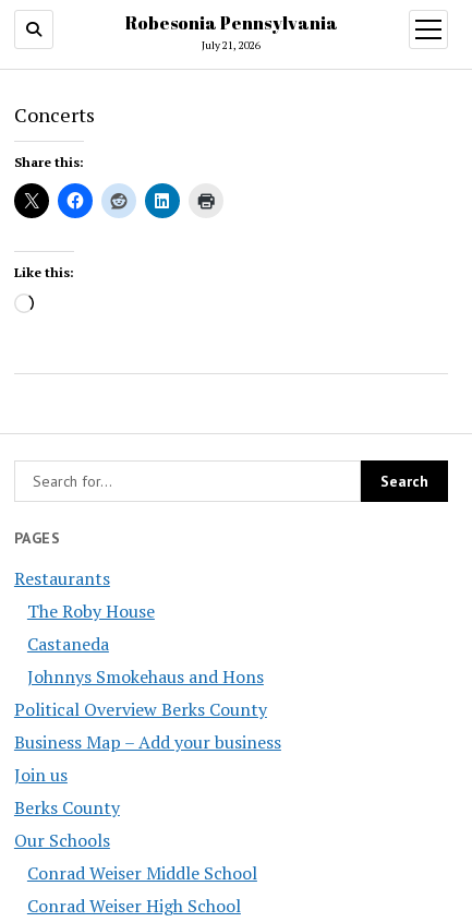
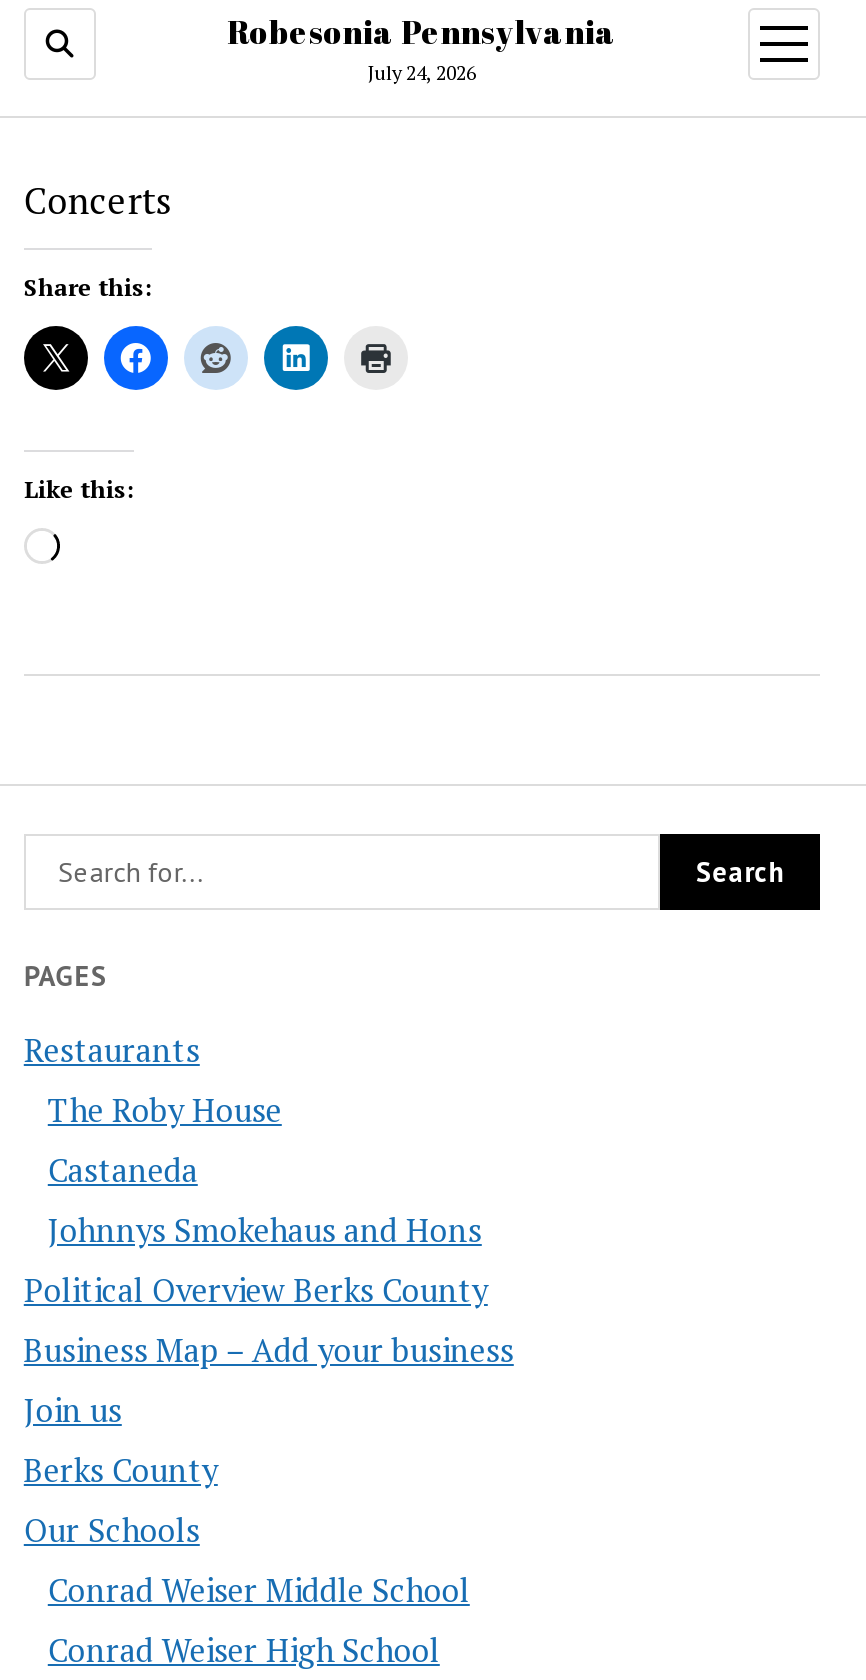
[202,38,261,52] July 21, 2026 -> [368,60,476,86] July 24, 2026

